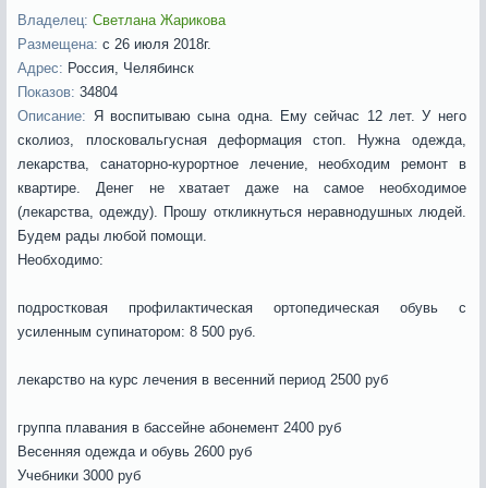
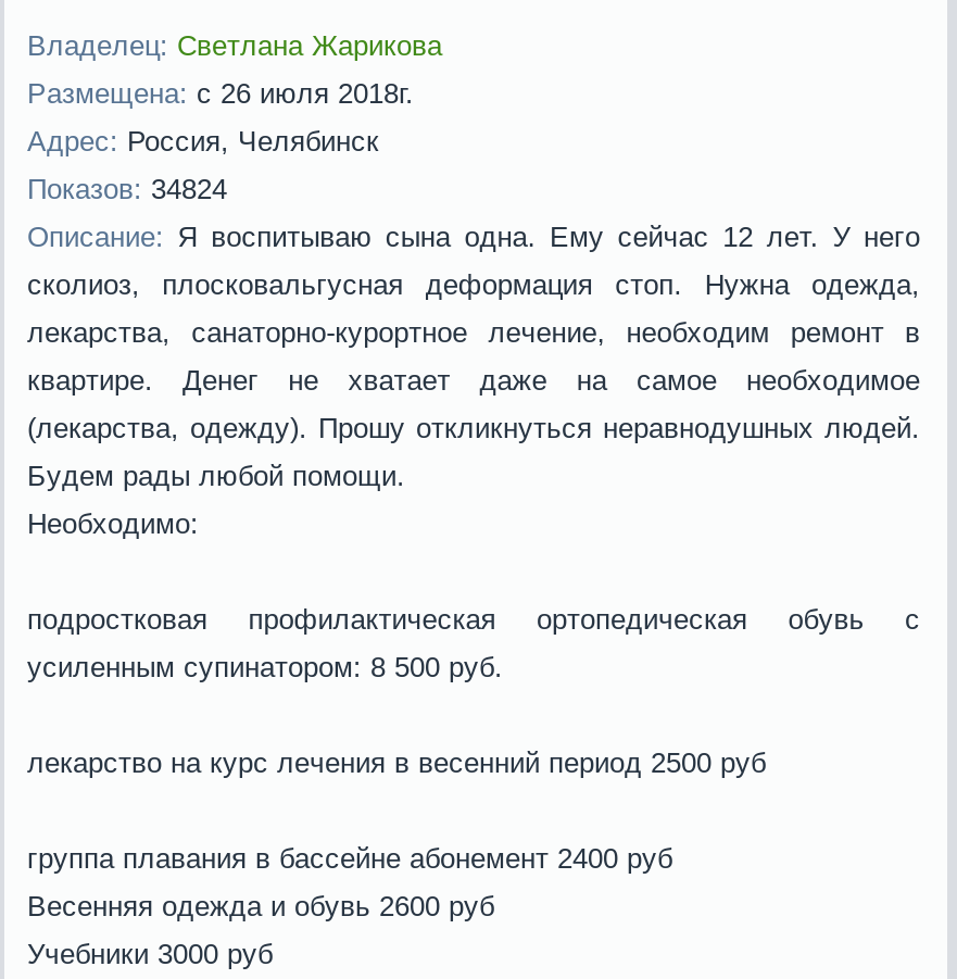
[18,83,118,100] Показов: 34804 -> [27,172,227,204] Показов: 34824

